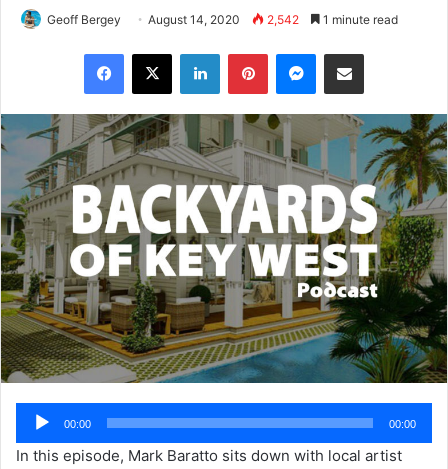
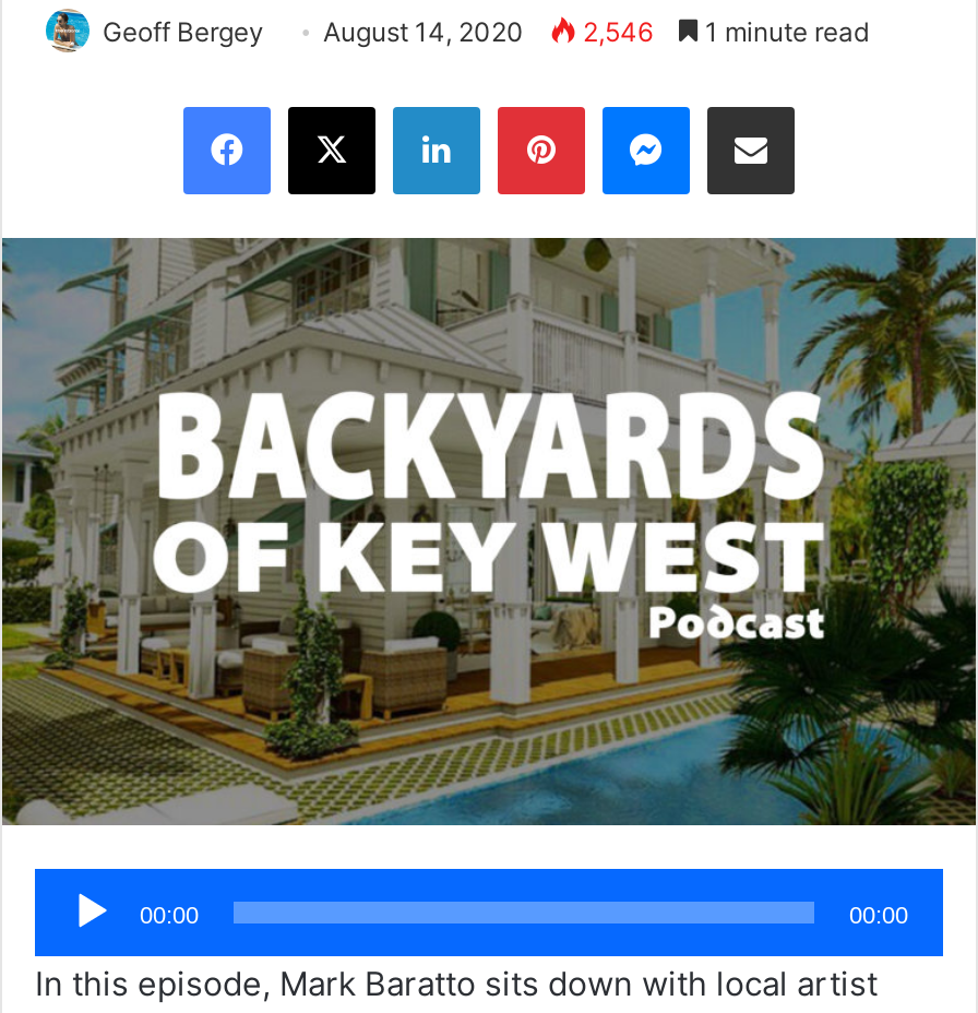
[47,12,398,27] Geoff Bergey August 14, 2020 2,542 1 minute read -> [103,16,869,49] Geoff Bergey August 14, 2020 2,546 1 minute read

